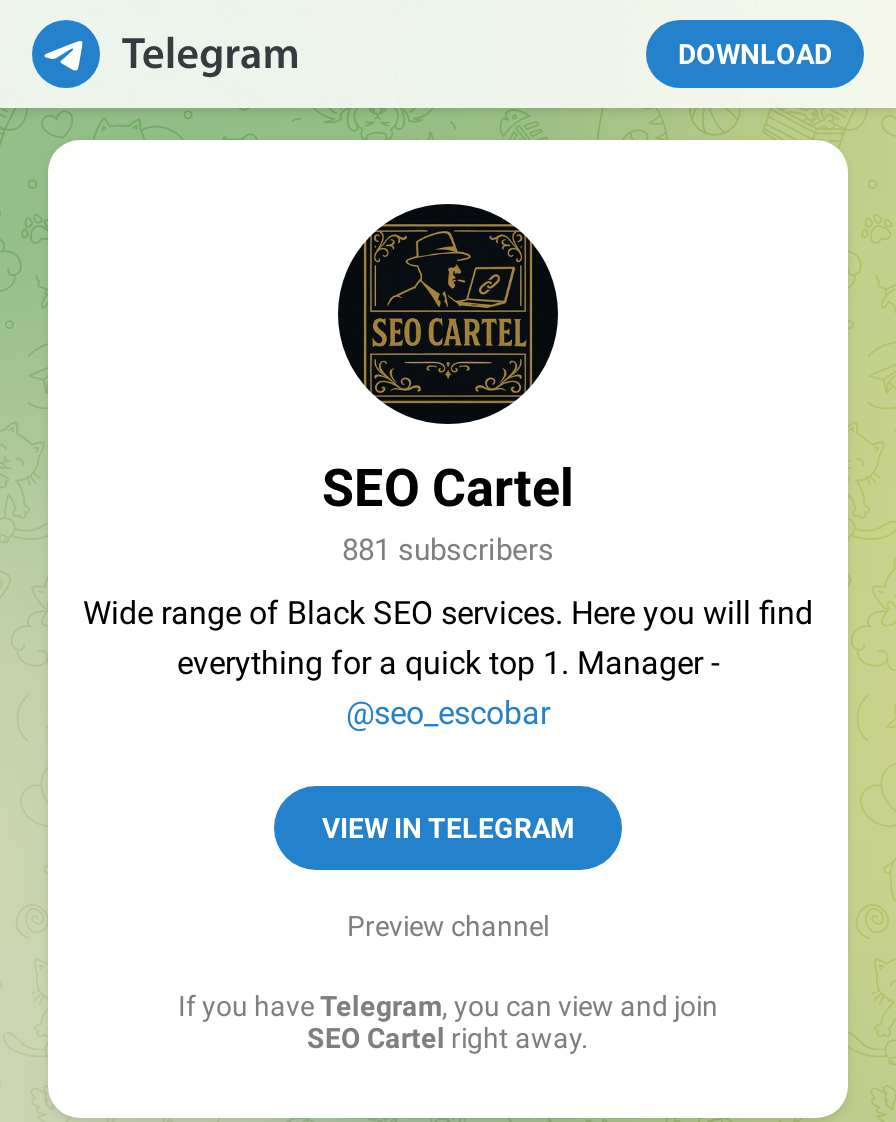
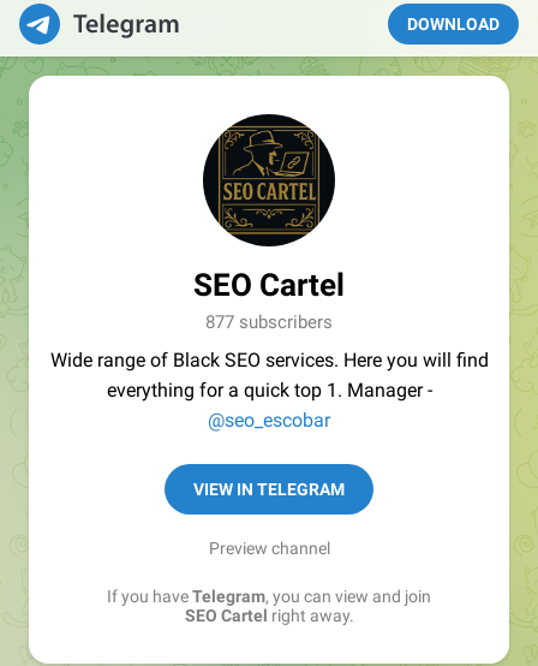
[342,532,554,568] 881 subscribers -> [205,311,333,333] 877 subscribers

